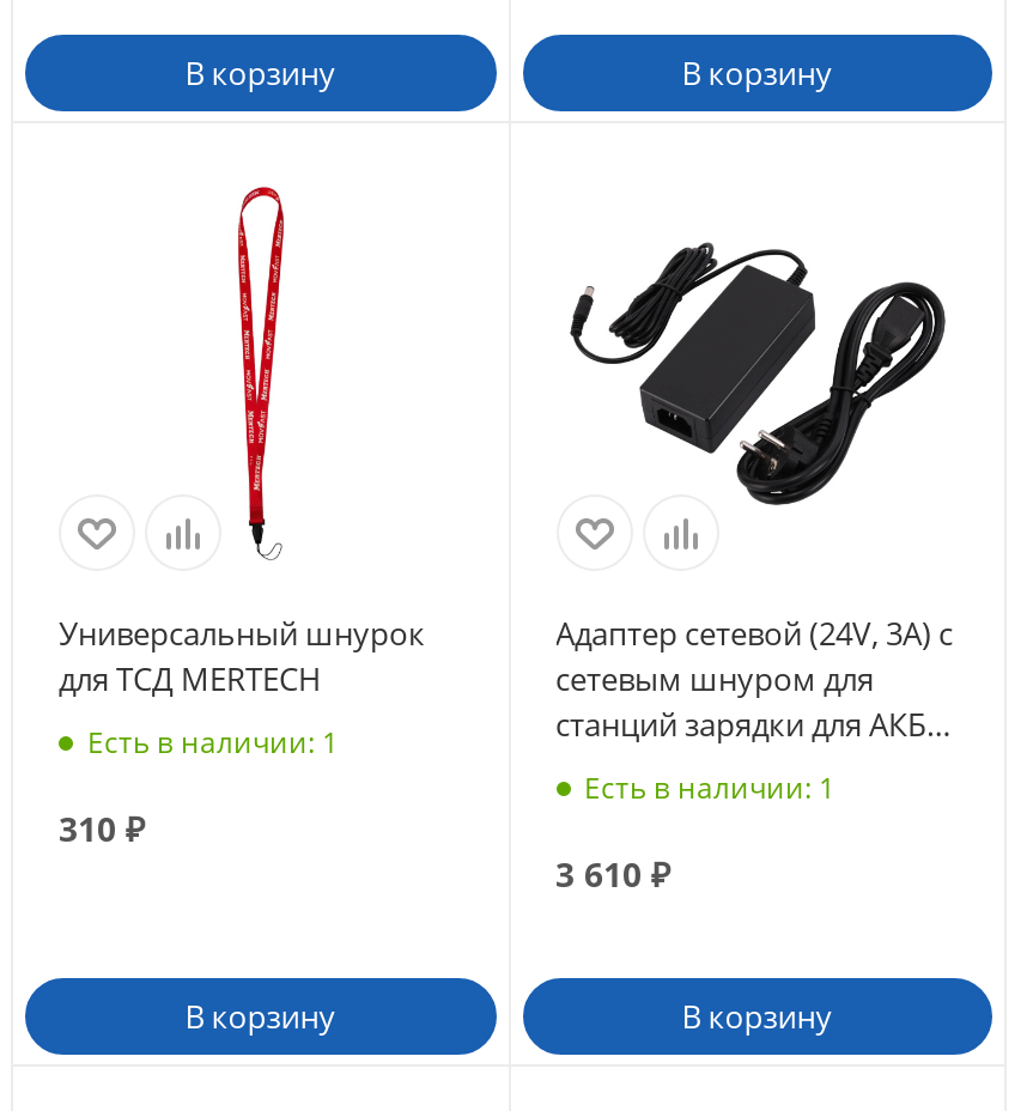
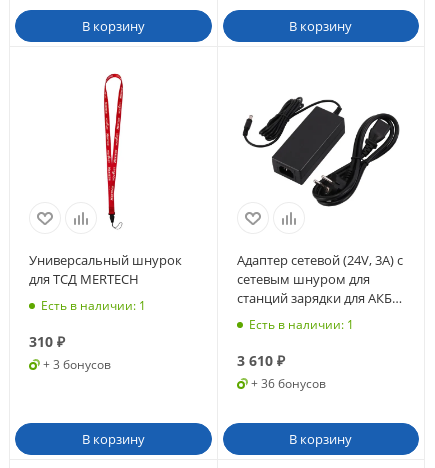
none -> [43,356,111,373] + 3 бонусов
none -> [250,375,325,392] + 36 бонусов

